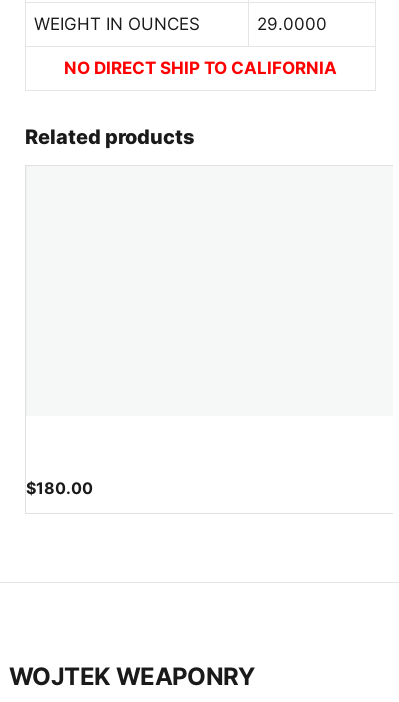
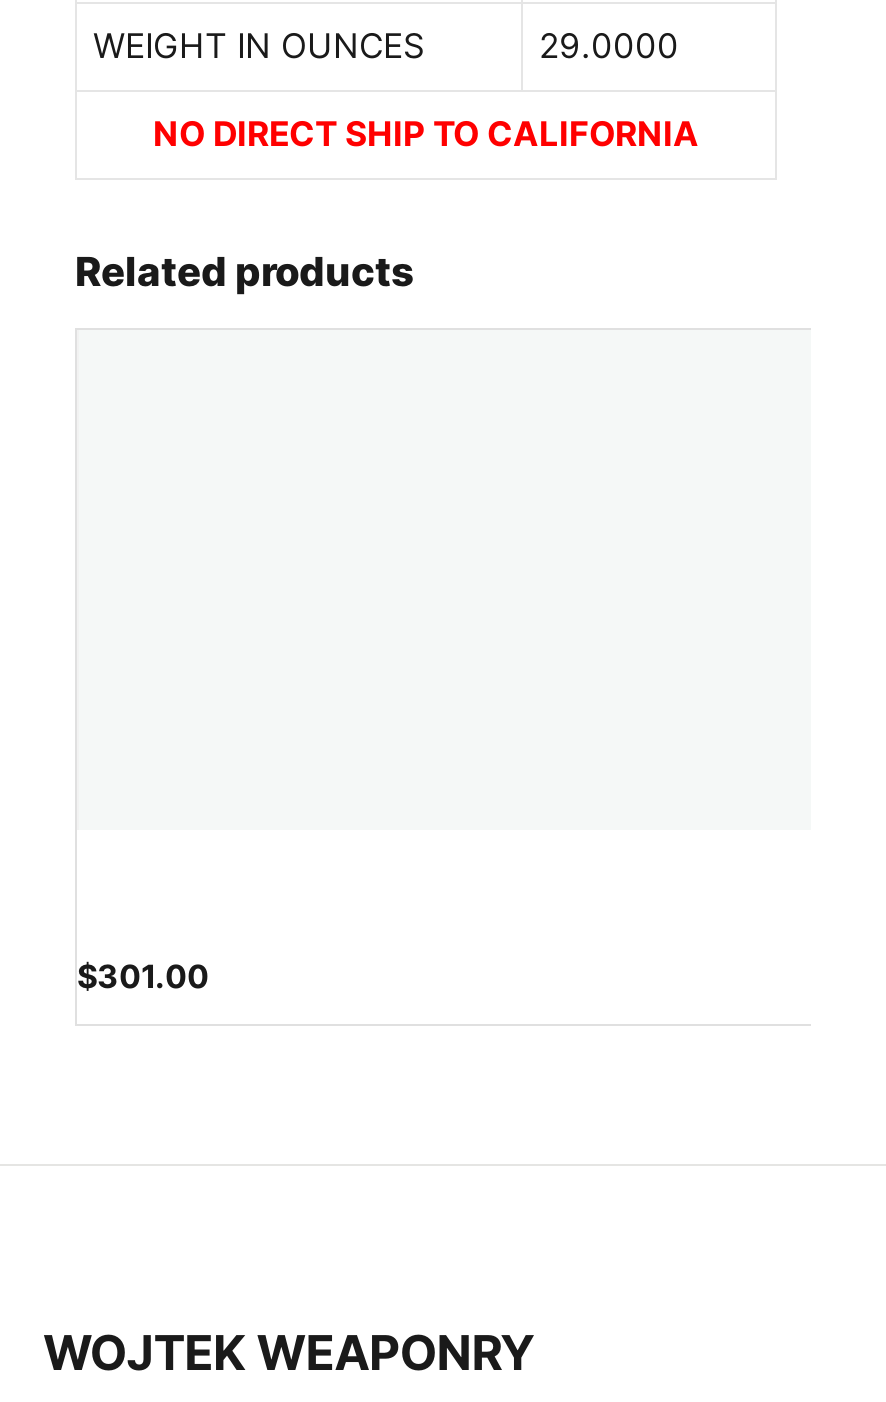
[26,478,93,498] $180.00 -> [77,956,209,996] $301.00

